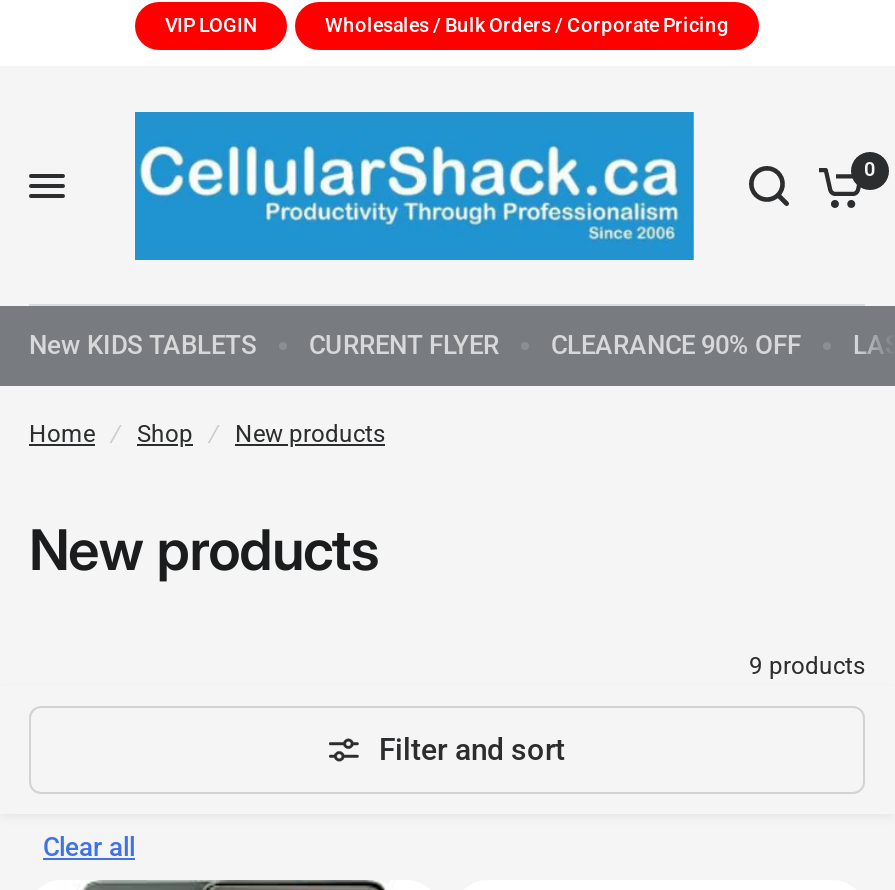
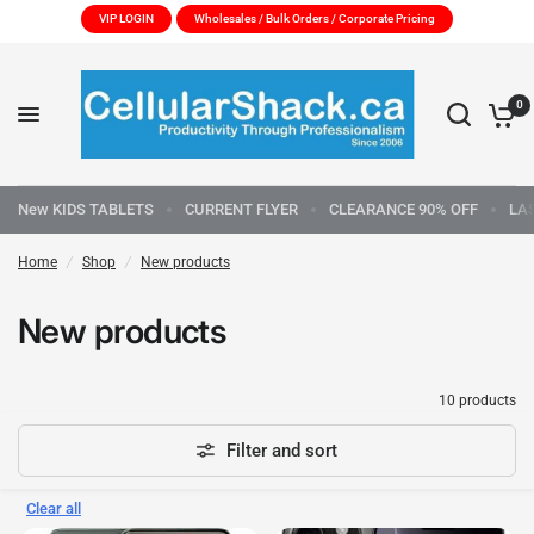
[749,652,865,680] 9 products -> [439,392,516,409] 10 products

